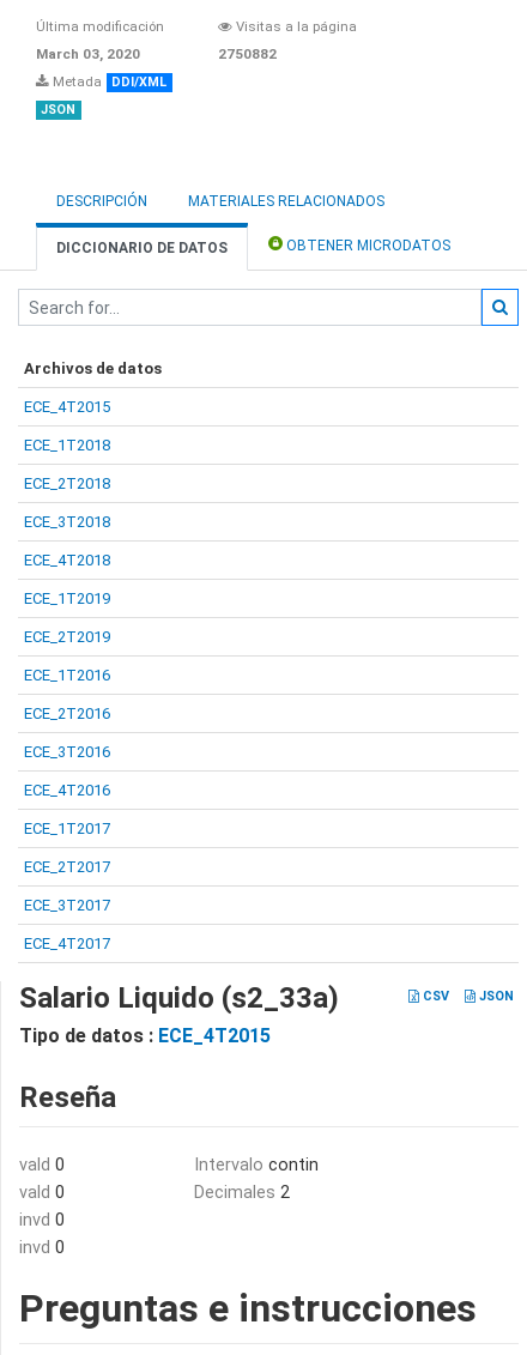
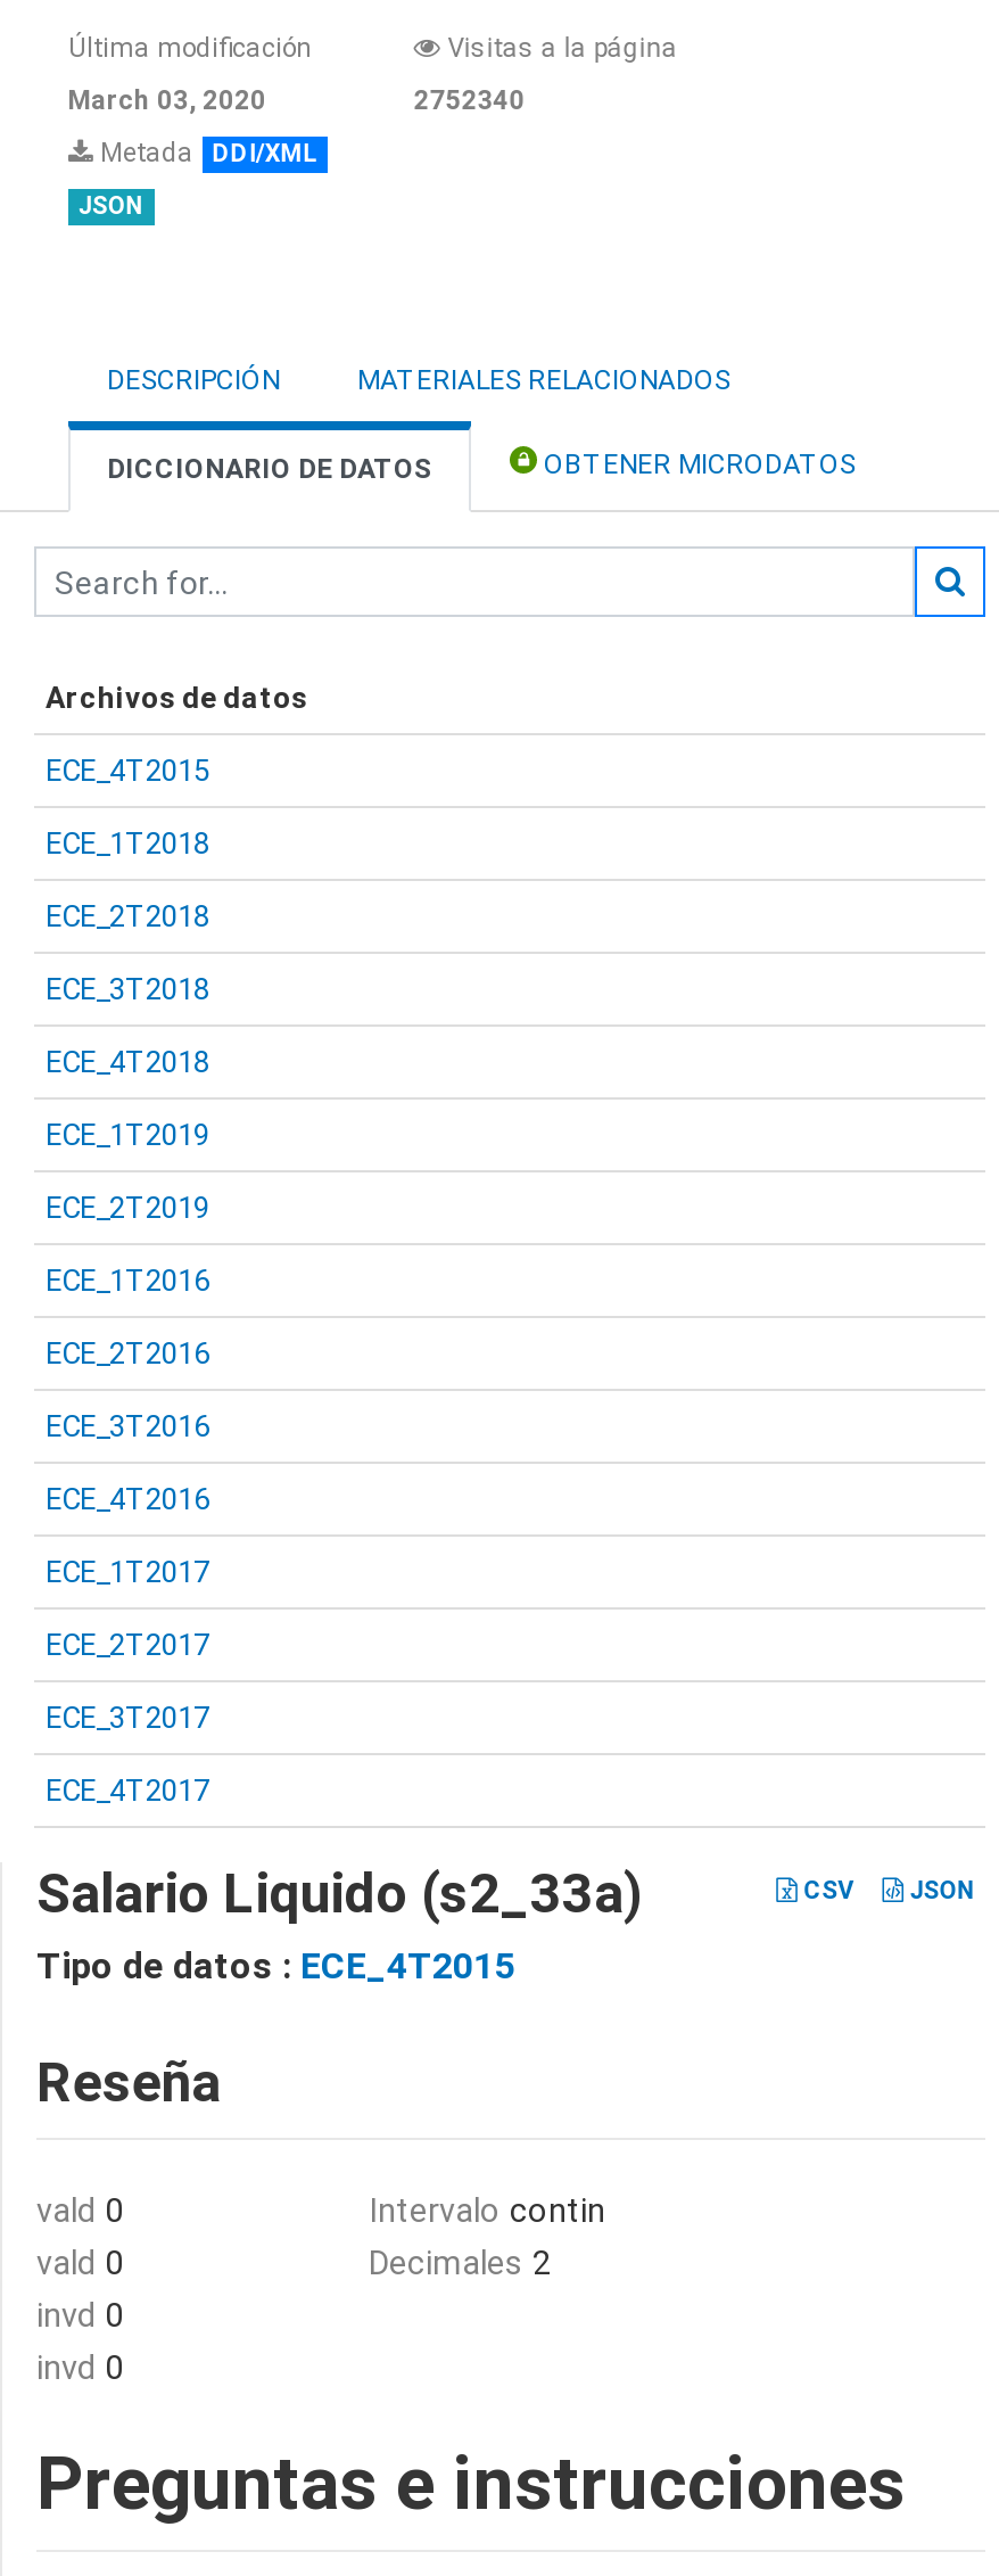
[218,46,276,62] 2750882 -> [414,84,525,116] 2752340

